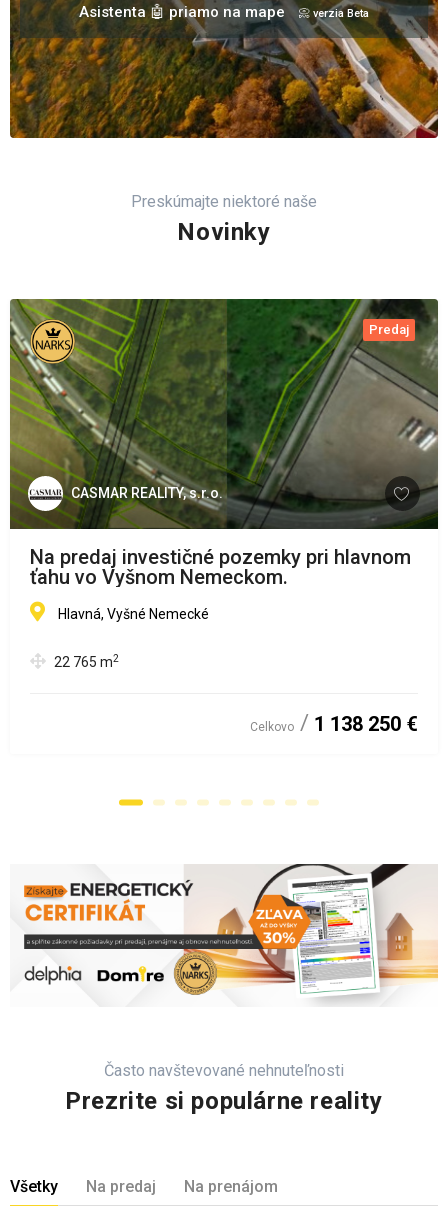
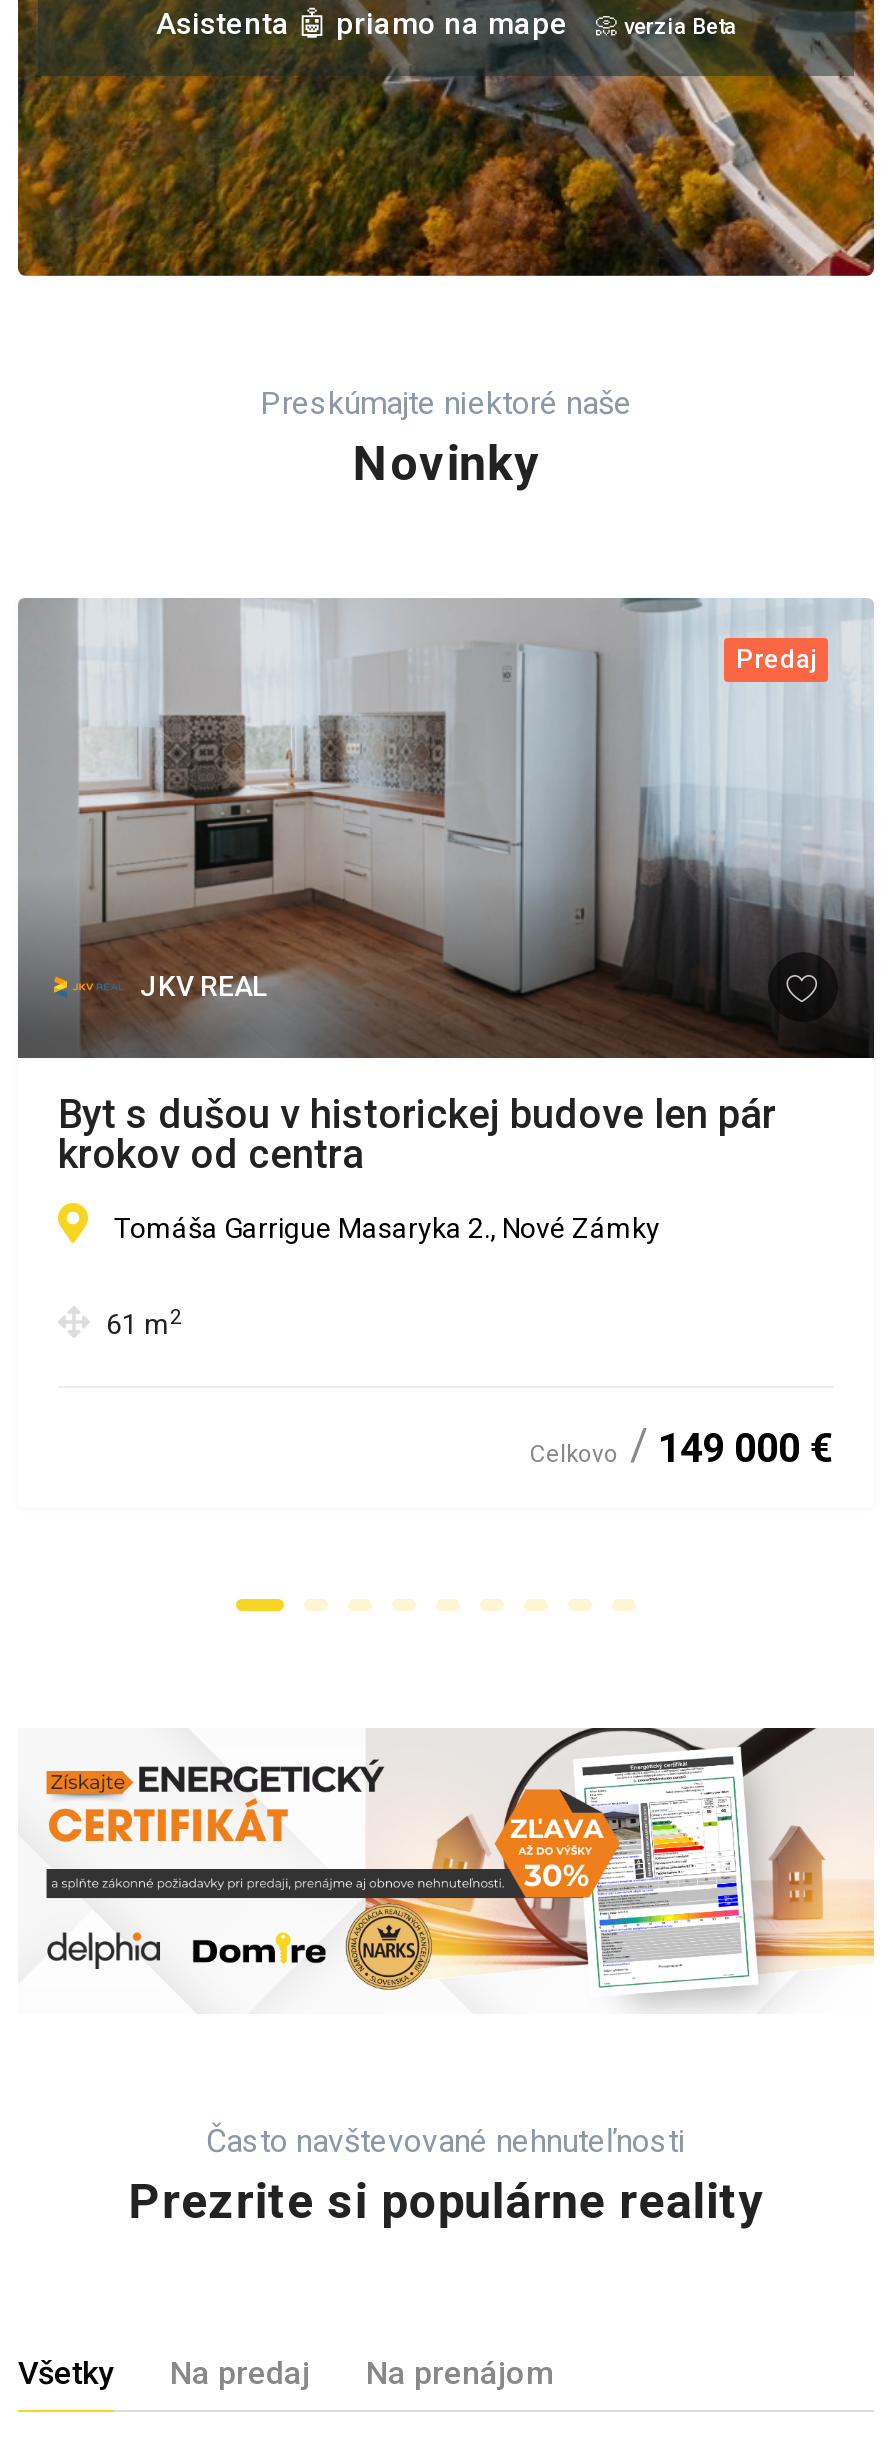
[9,298,439,530] [image] | CASMAR REALITY, s.r.o. -> [18,596,874,1058] [image] | JKV REAL
[30,545,411,589] Na predaj investičné pozemky pri hlavnom | ťahu vo Vyšnom Nemeckom. -> [58,1090,776,1178] Byt s dušou v historickej budove len pár | krokov od centra
[58,606,209,622] Hlavná, Vyšné Nemecké -> [114,1212,660,1244] Tomáša Garrigue Masaryka 2., Nové Zámky
[54,652,119,670] 22 765 m2 -> [106,1304,182,1340] 61 m2
[250,712,418,736] Celkovo 1 138 250 € -> [530,1424,834,1472] Celkovo 149 000 €

